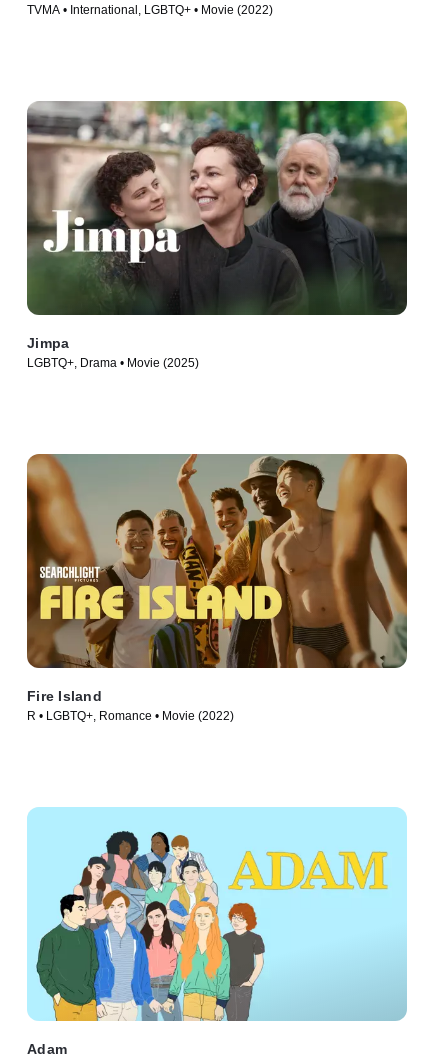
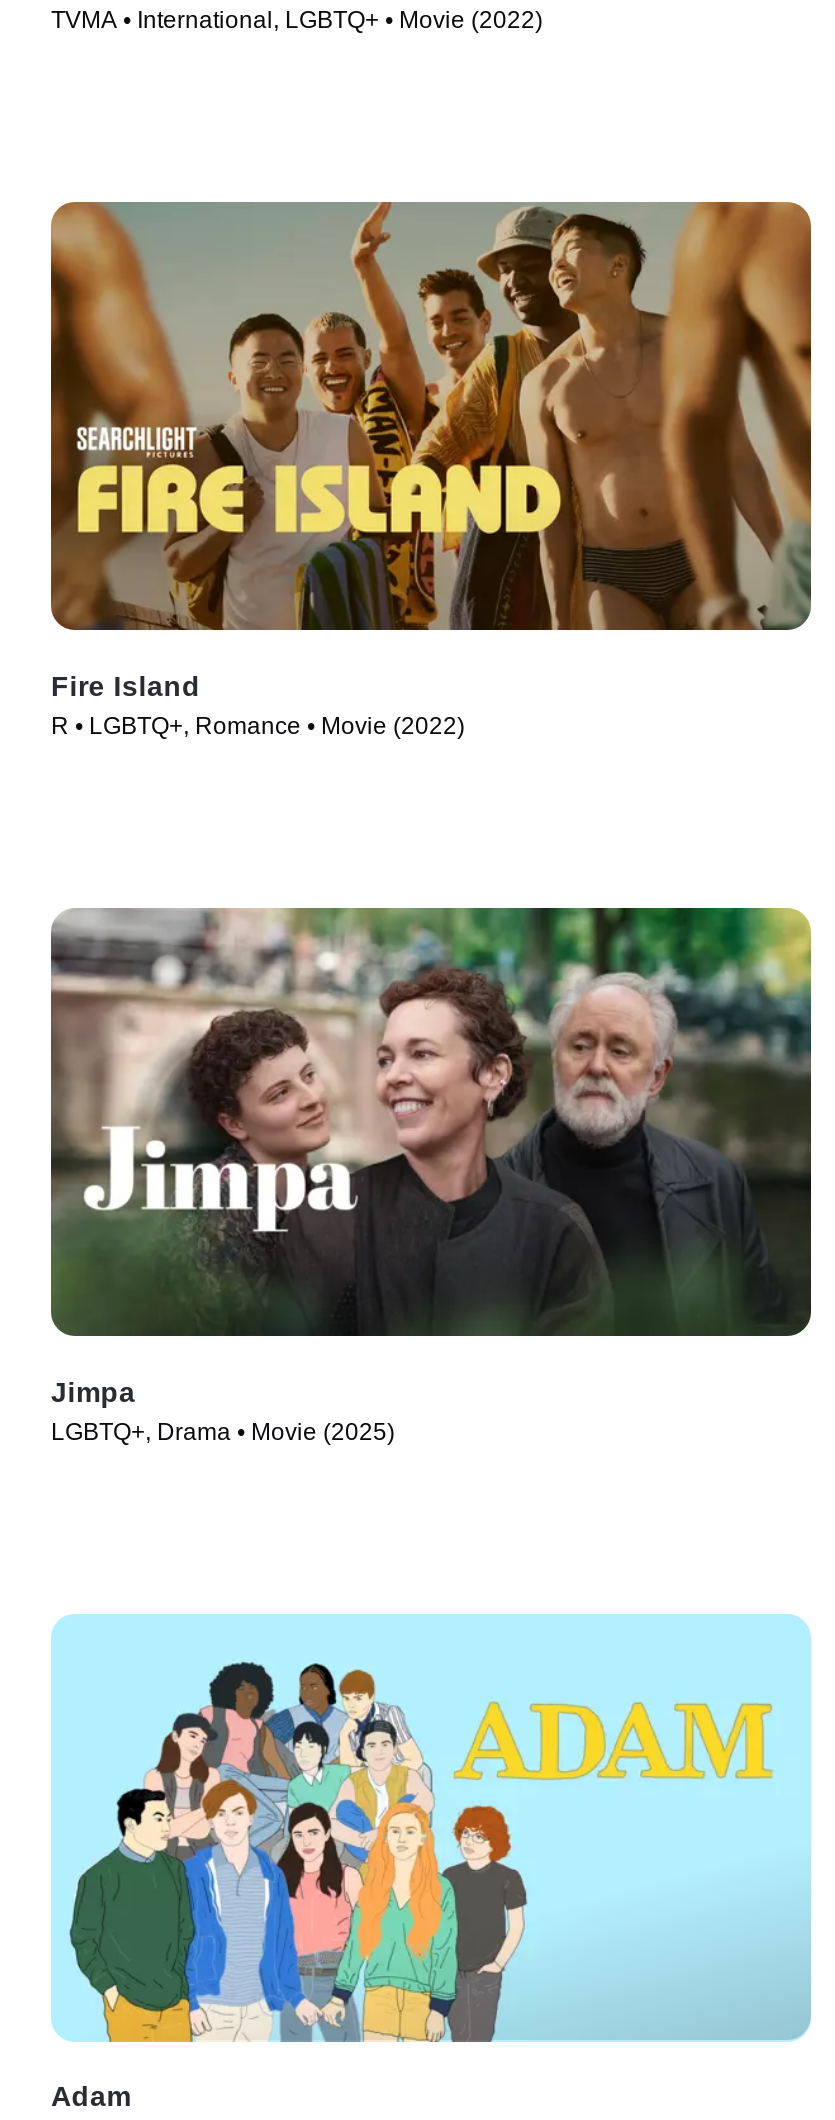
moved [25,99,409,370] -> [47,904,815,1446]: [image] | Jimpa | LGBTQ+, Drama • Movie (2025)
moved [26,453,408,723] -> [49,200,813,740]: [image] | Fire Island | R • LGBTQ+, Romance • Movie (2022)

